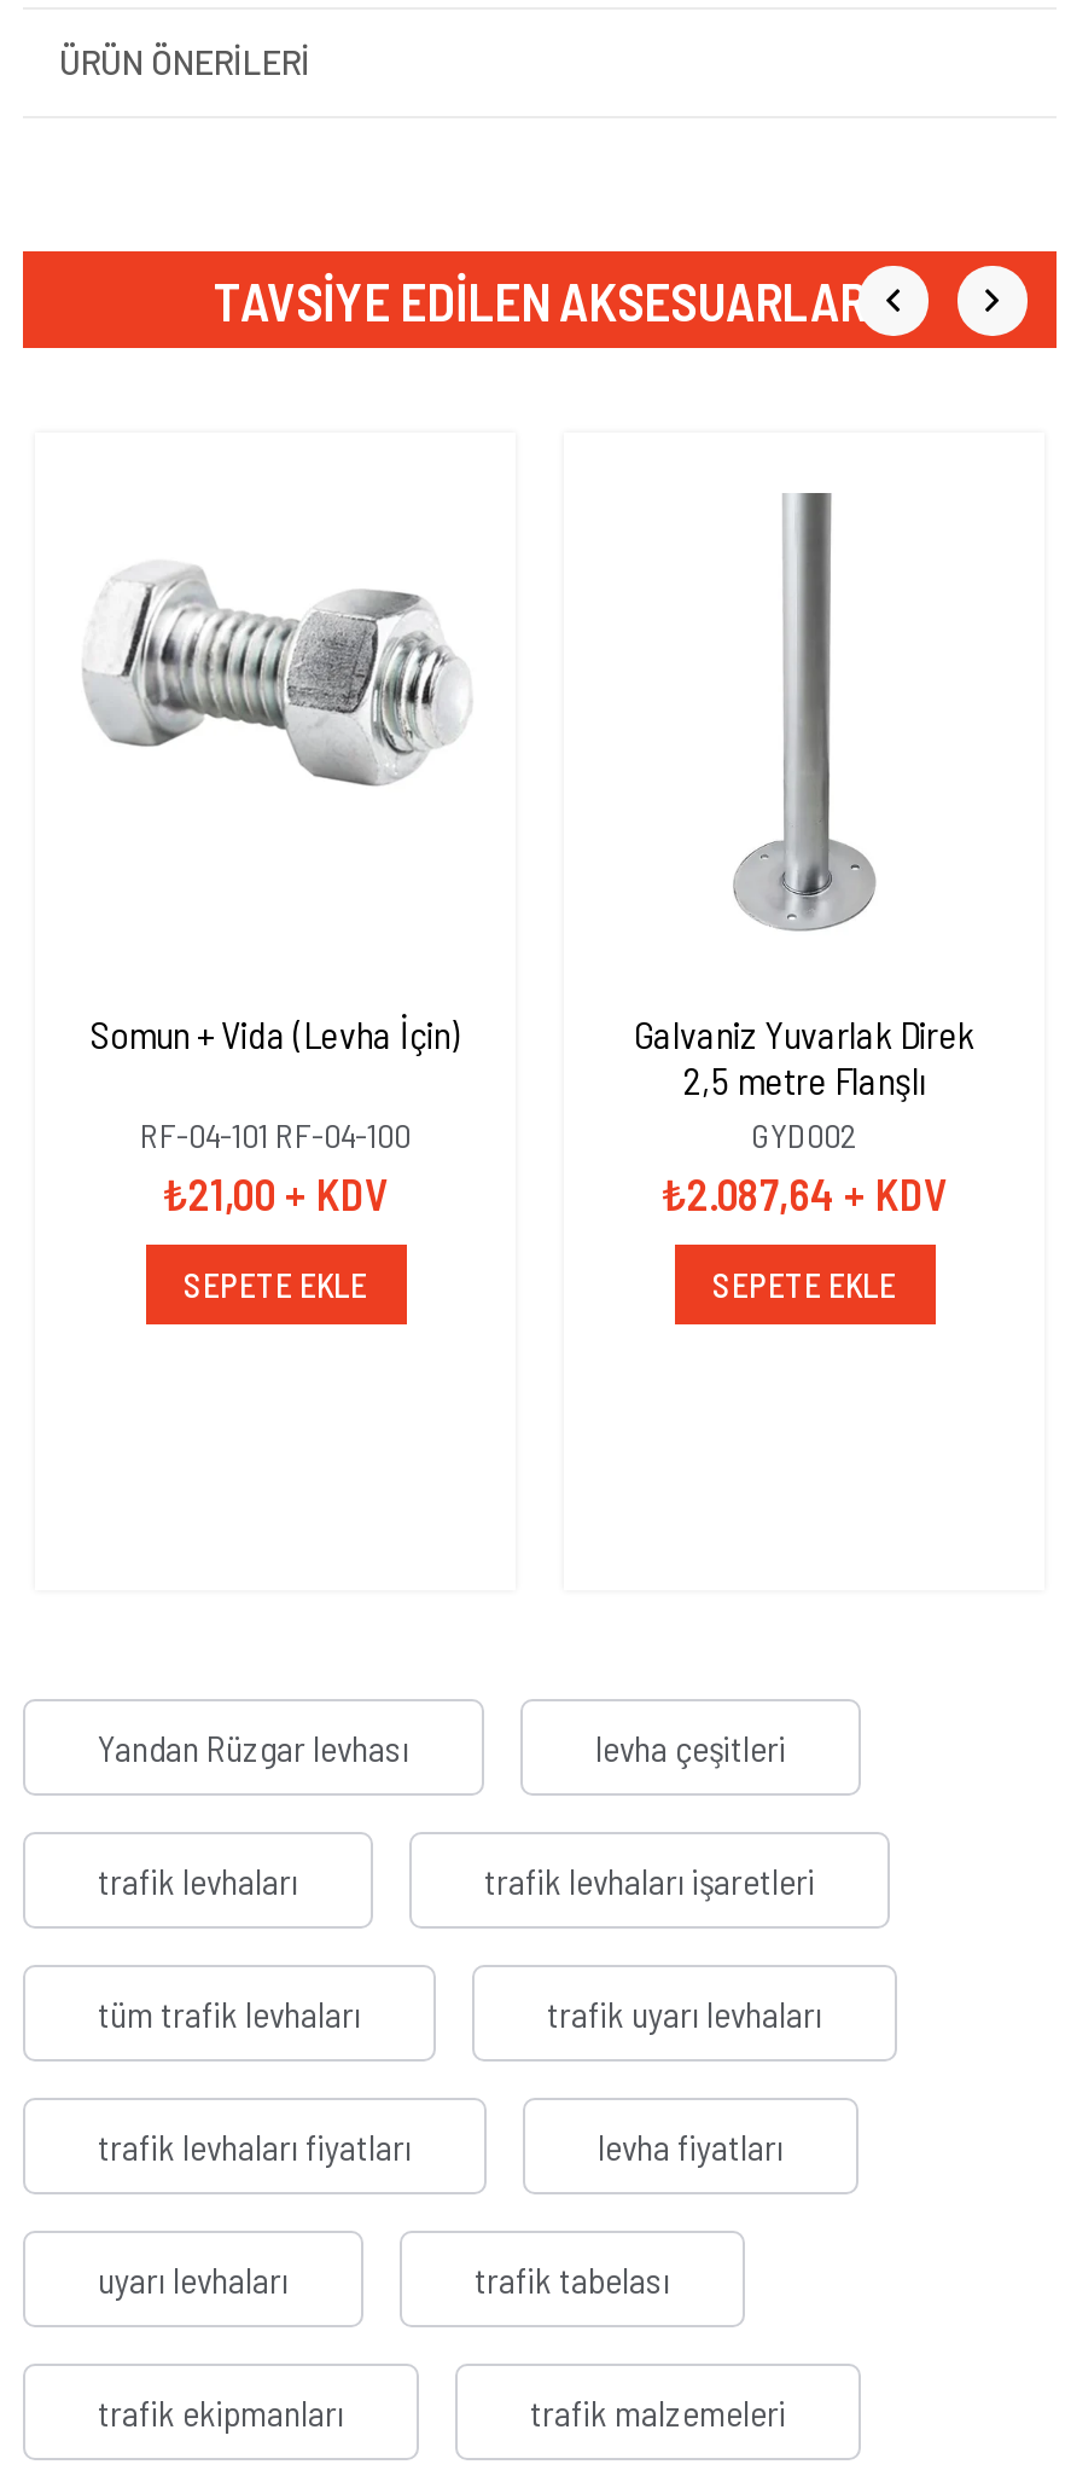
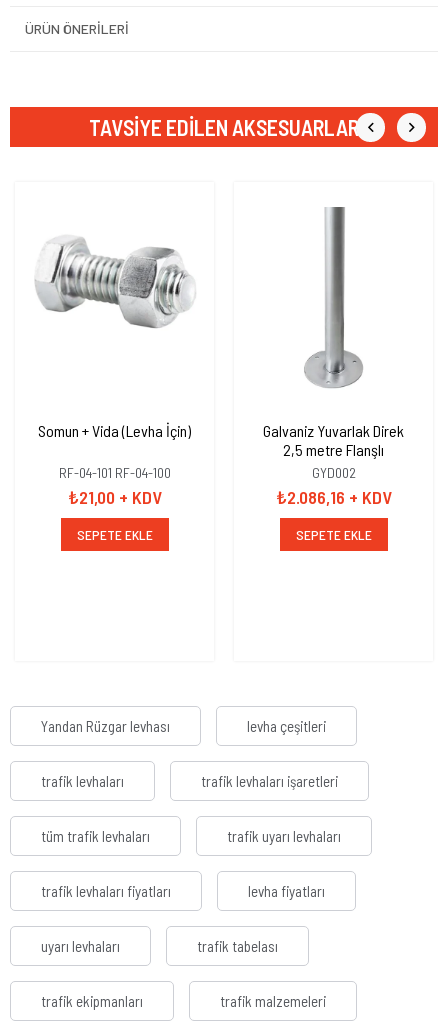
[660,1167,948,1220] ₺2.087,64 + KDV -> [275,486,391,508] ₺2.086,16 + KDV

